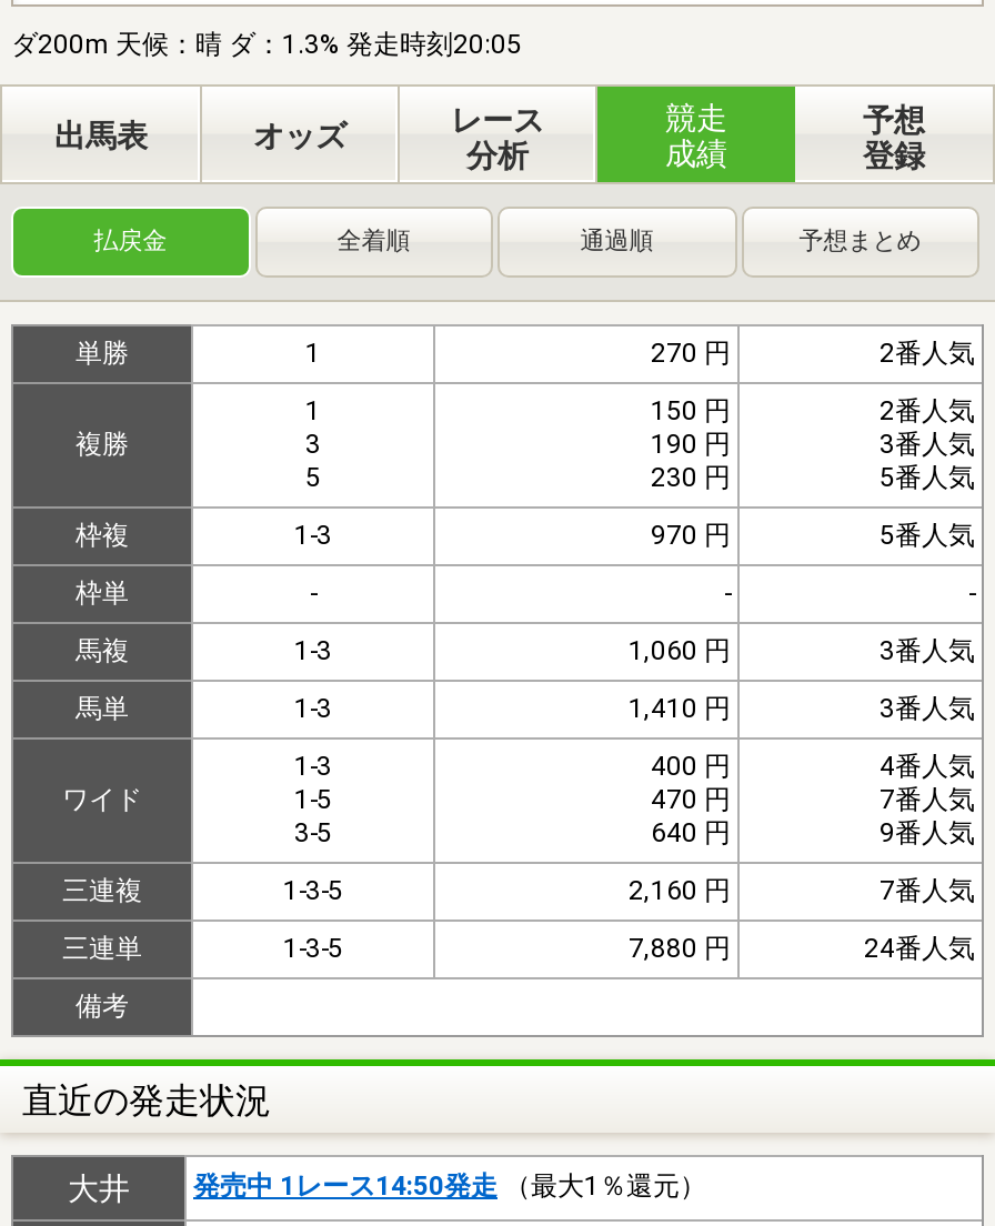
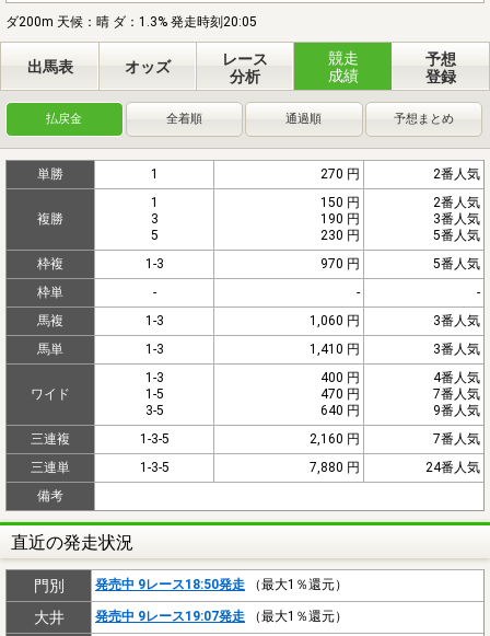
none -> [33,577,348,594] 門別 | 発売中 9レース18:50発走（最大1％還元）
[193,1170,706,1201] 発売中 1レース14:50発走（最大1％還元） -> [95,608,348,624] 発売中 9レース19:07発走（最大1％還元）

